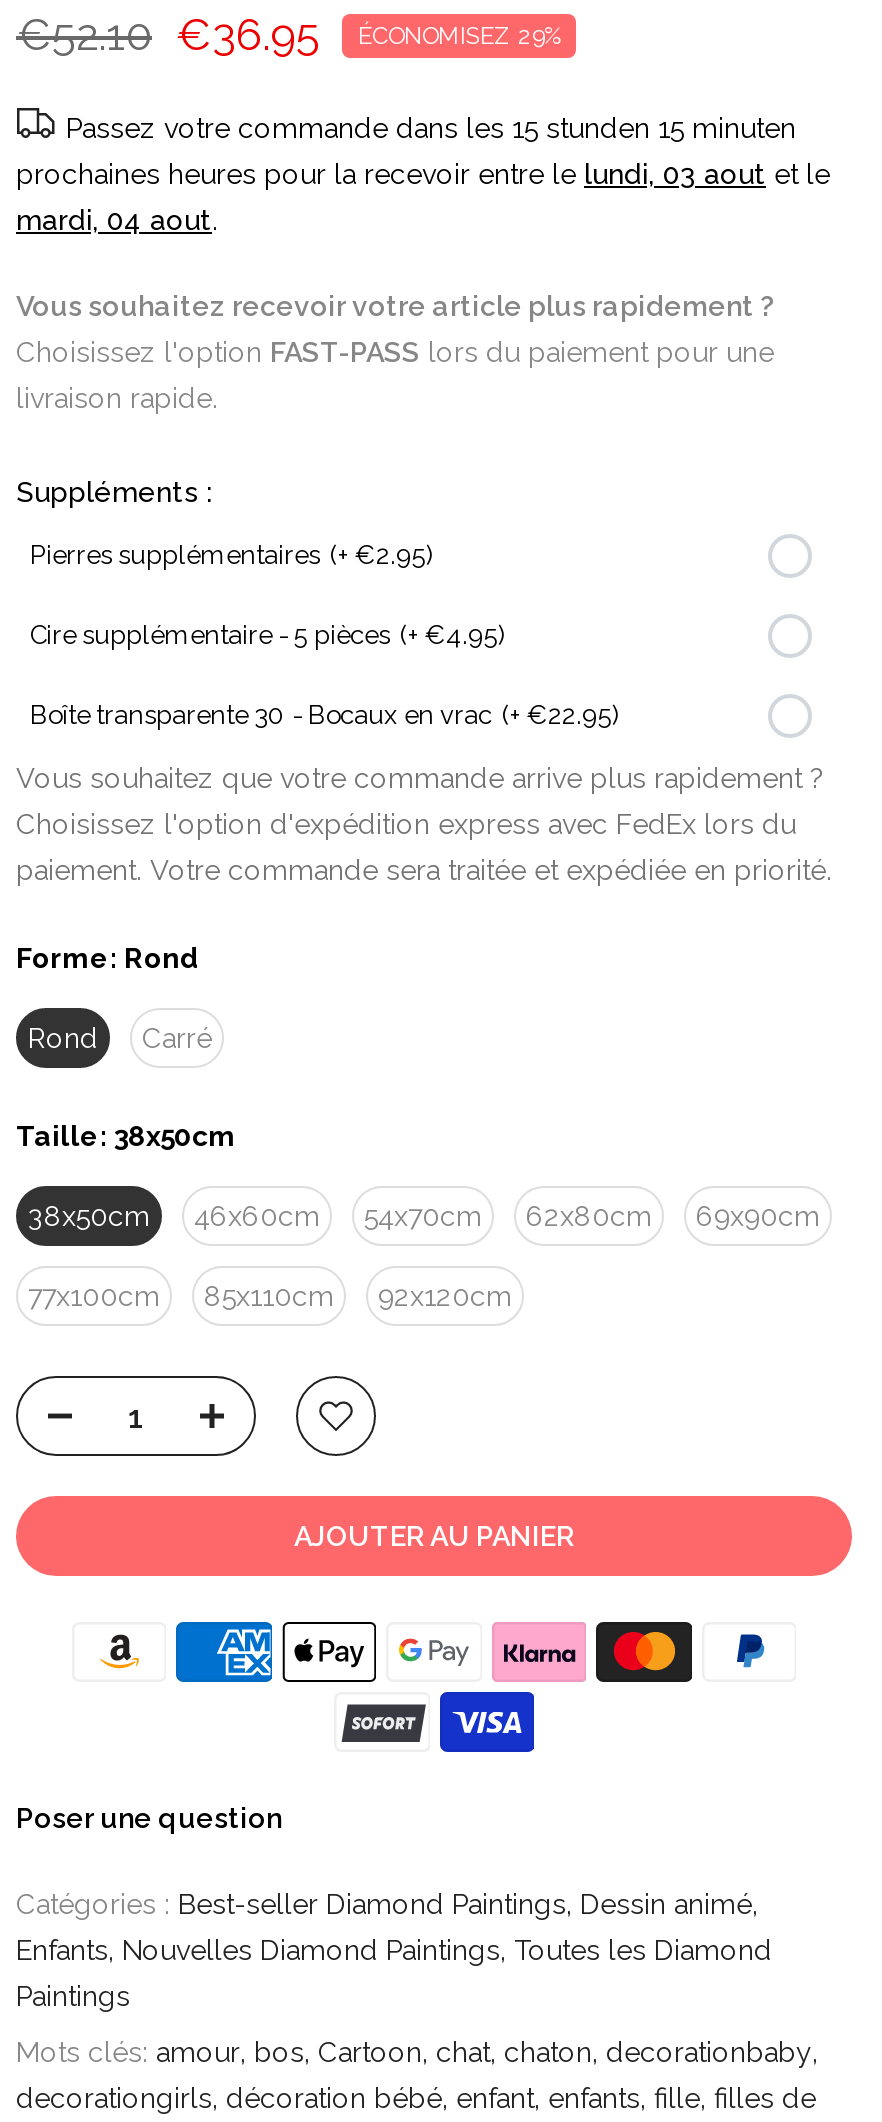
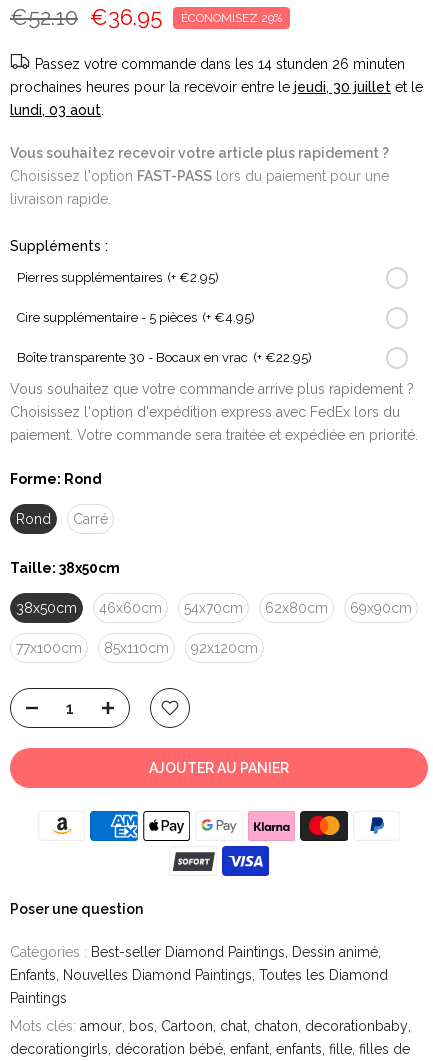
[66,113,796,145] Passez votre commande dans les 15 stunden 15 minuten -> [35,56,405,72] Passez votre commande dans les 14 stunden 26 minuten
[16,159,830,191] prochaines heures pour la recevoir entre le lundi, 03 aout et le -> [10,79,423,95] prochaines heures pour la recevoir entre le jeudi, 30 juillet et le
[16,205,218,237] mardi, 04 aout. -> [10,102,104,118] lundi, 03 aout.

